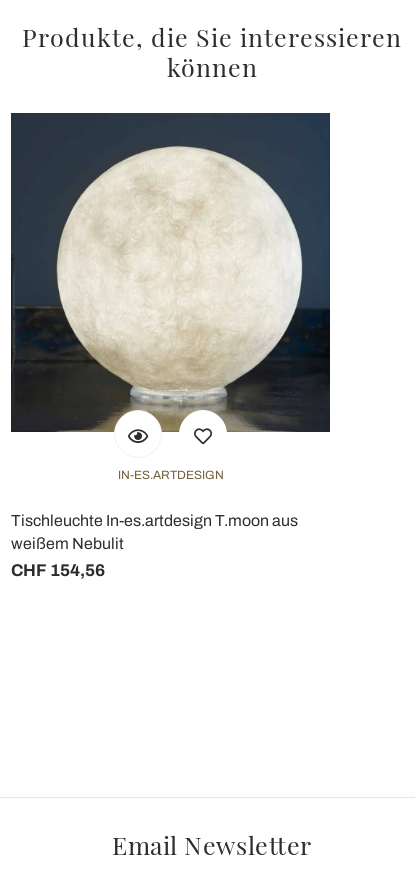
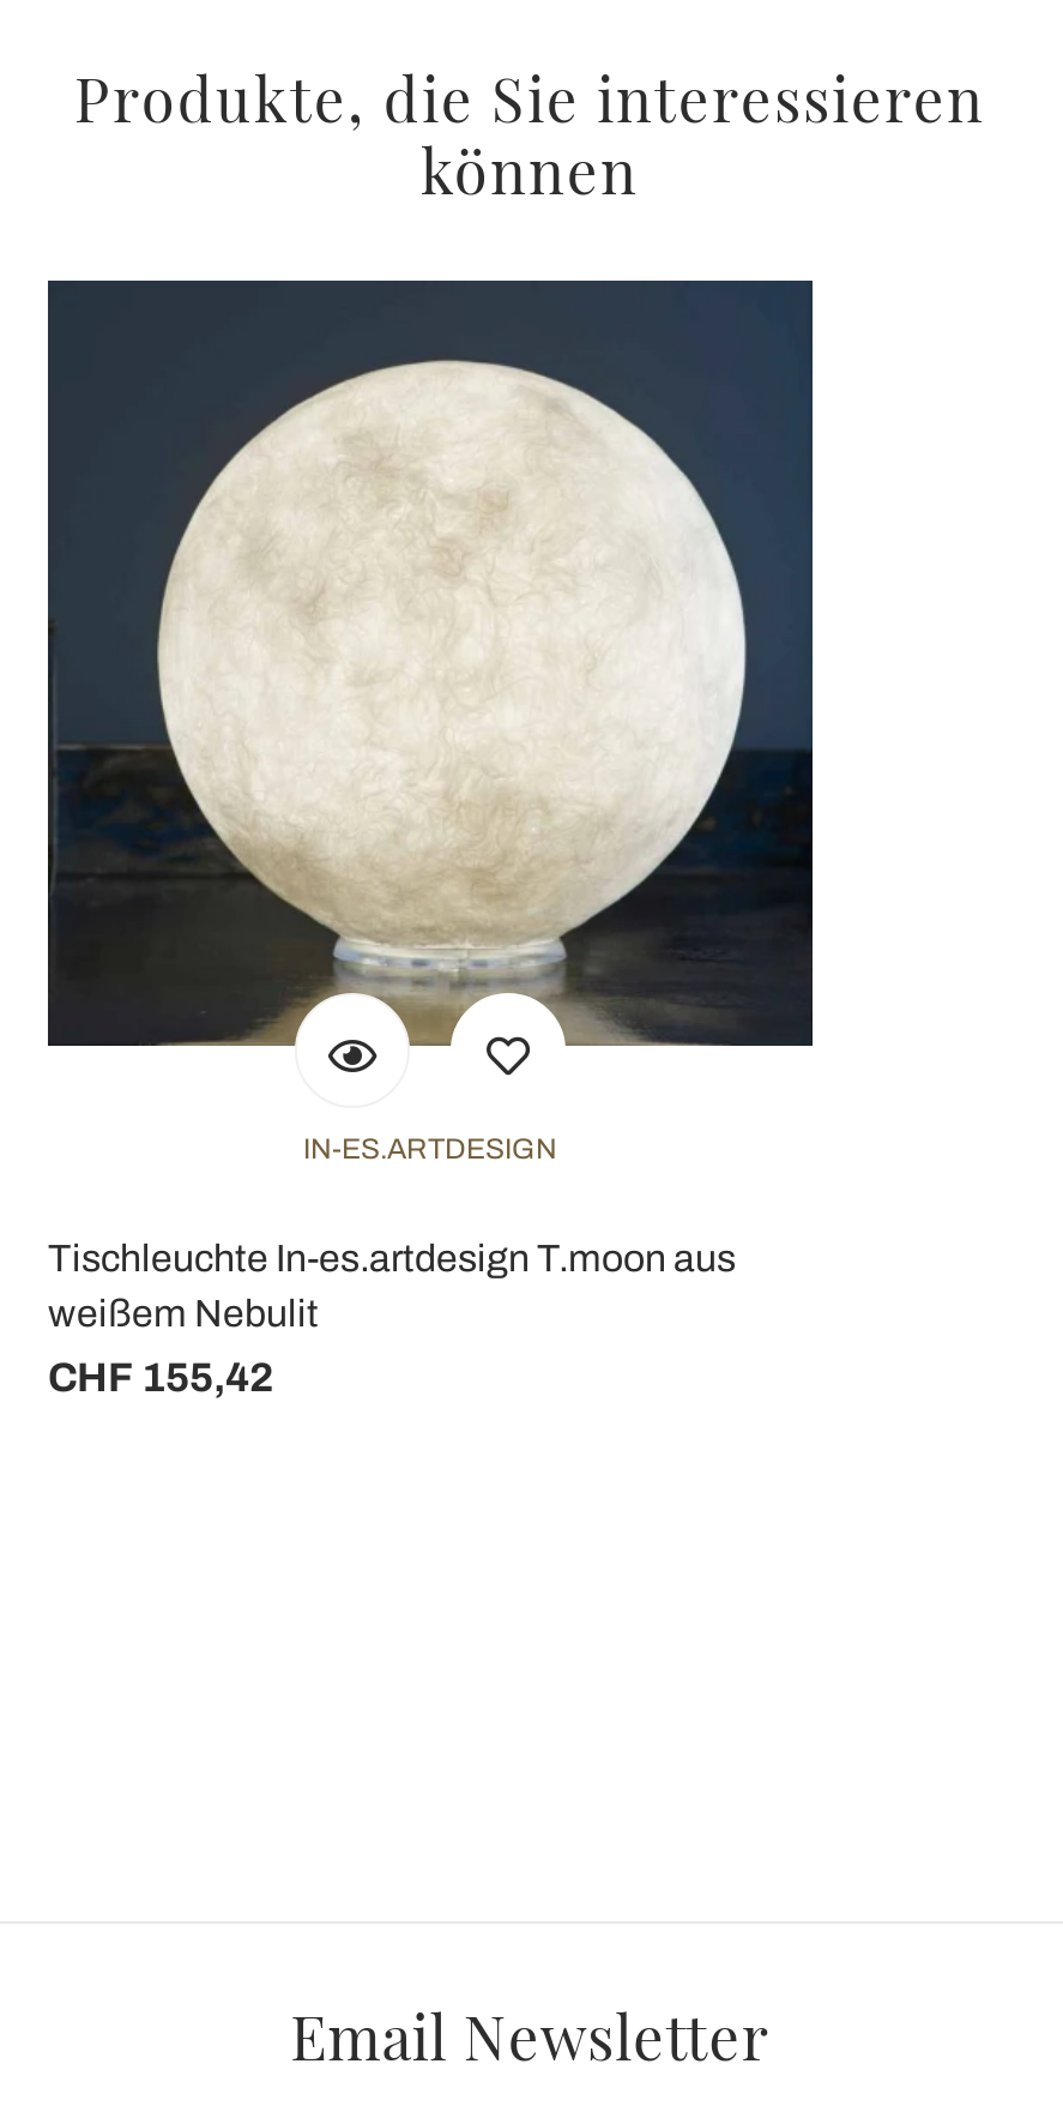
[11,561,105,580] CHF 154,56 -> [48,1355,273,1400] CHF 155,42

